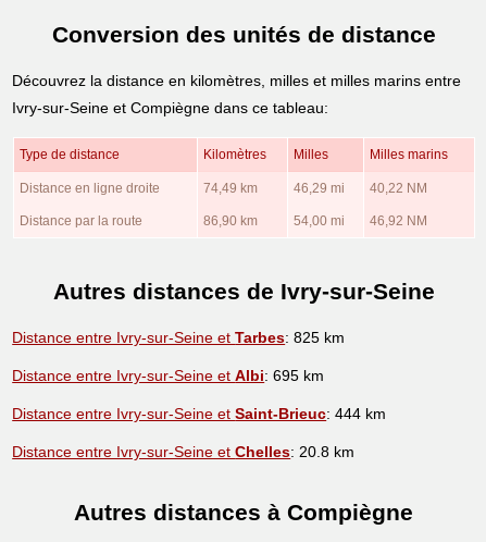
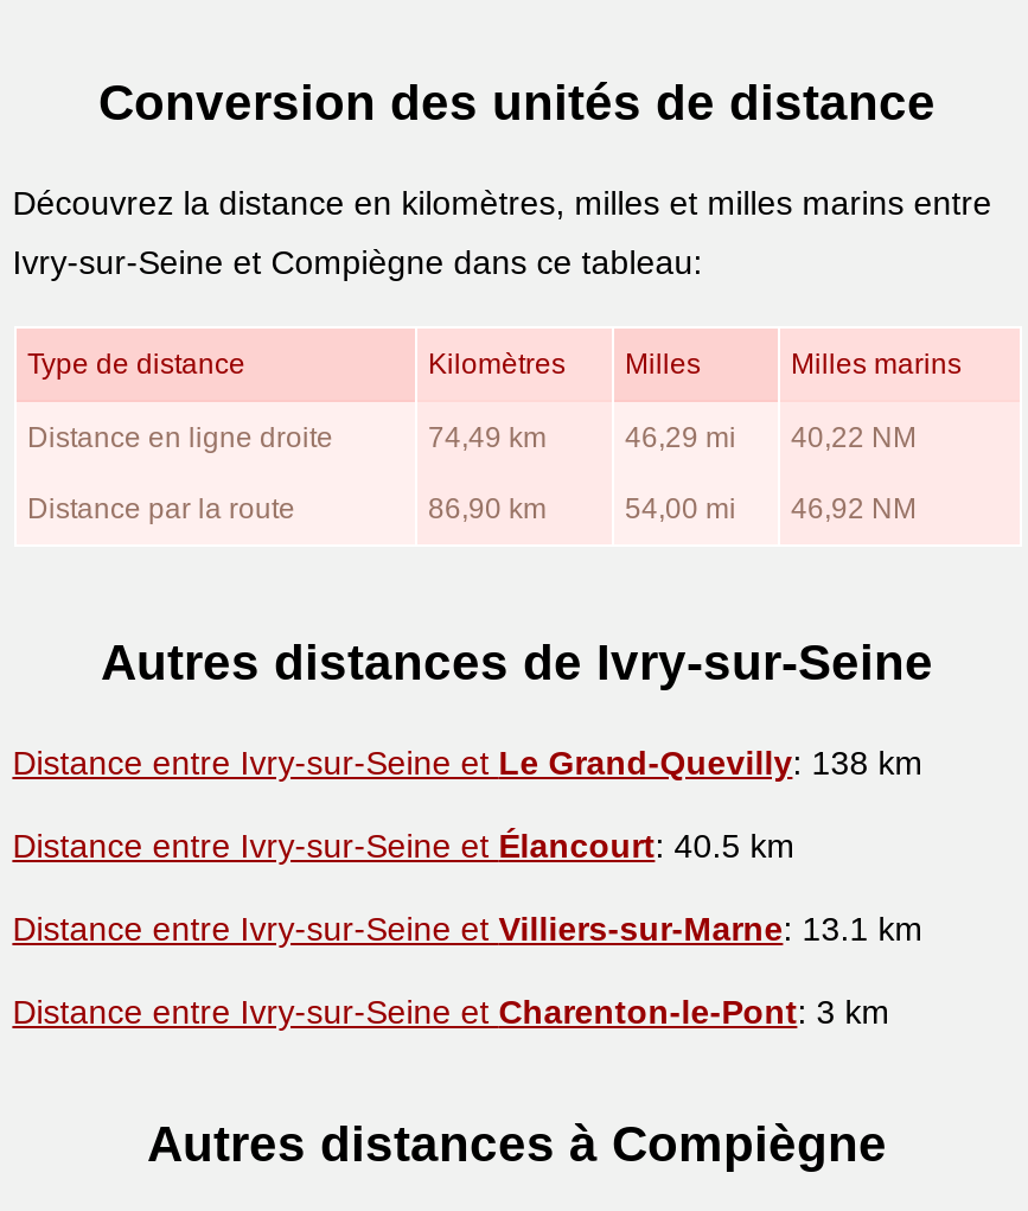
[12,328,345,346] Distance entre Ivry-sur-Seine et Tarbes: 825 km -> [12,743,923,781] Distance entre Ivry-sur-Seine et Le Grand-Quevilly: 138 km
[12,366,324,384] Distance entre Ivry-sur-Seine et Albi: 695 km -> [12,826,795,864] Distance entre Ivry-sur-Seine et Élancourt: 40.5 km
[12,404,386,422] Distance entre Ivry-sur-Seine et Saint-Brieuc: 444 km -> [12,909,923,947] Distance entre Ivry-sur-Seine et Villiers-sur-Marne: 13.1 km
[12,443,355,460] Distance entre Ivry-sur-Seine et Chelles: 20.8 km -> [12,992,890,1030] Distance entre Ivry-sur-Seine et Charenton-le-Pont: 3 km

